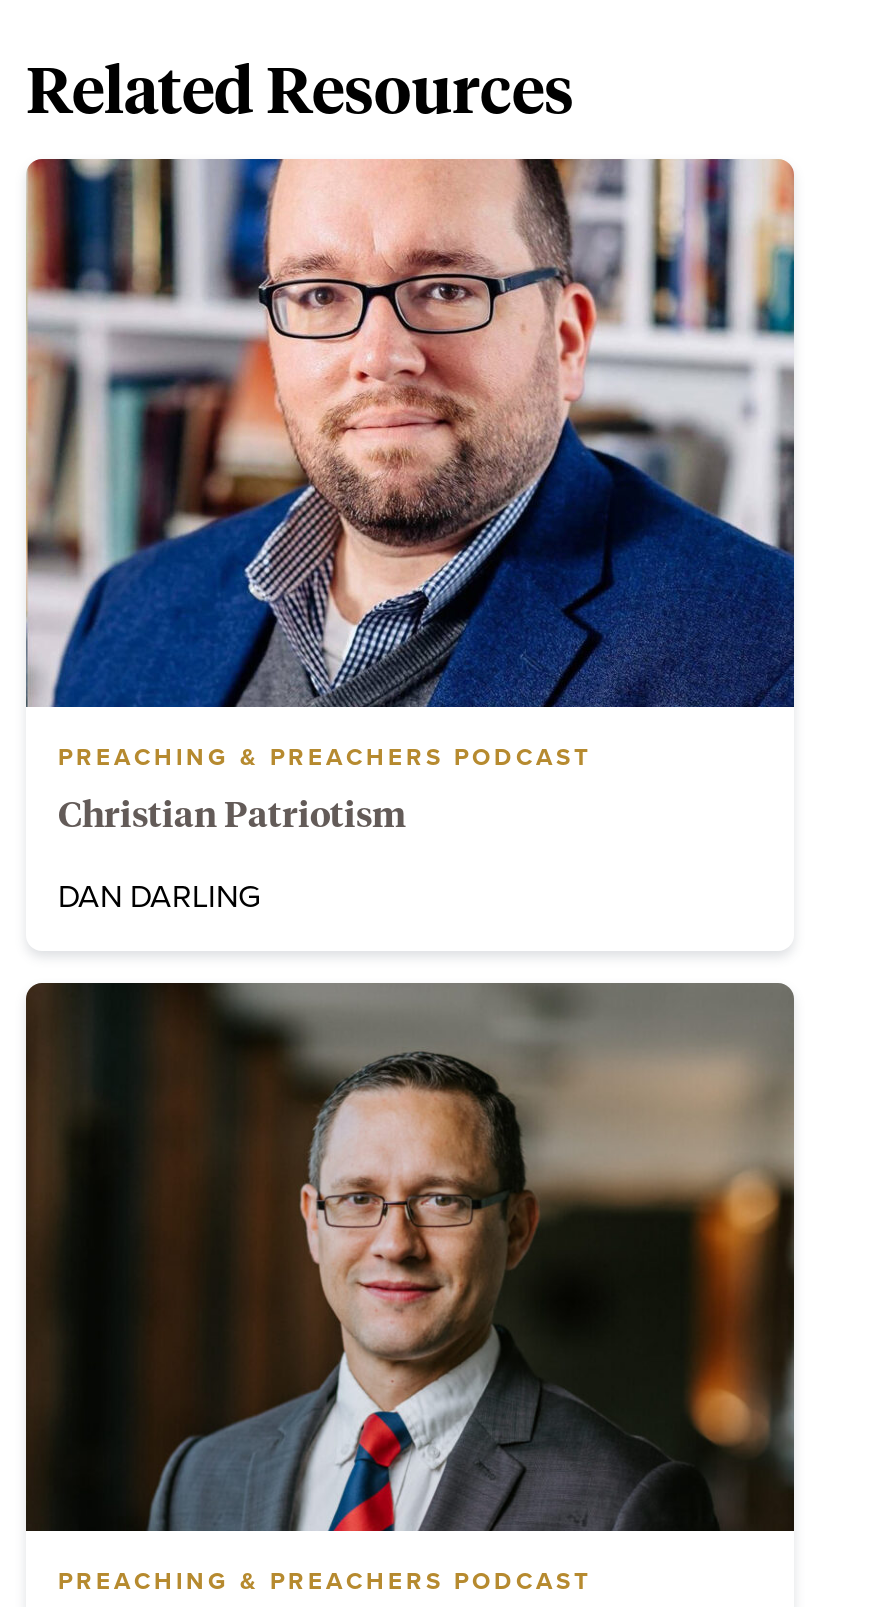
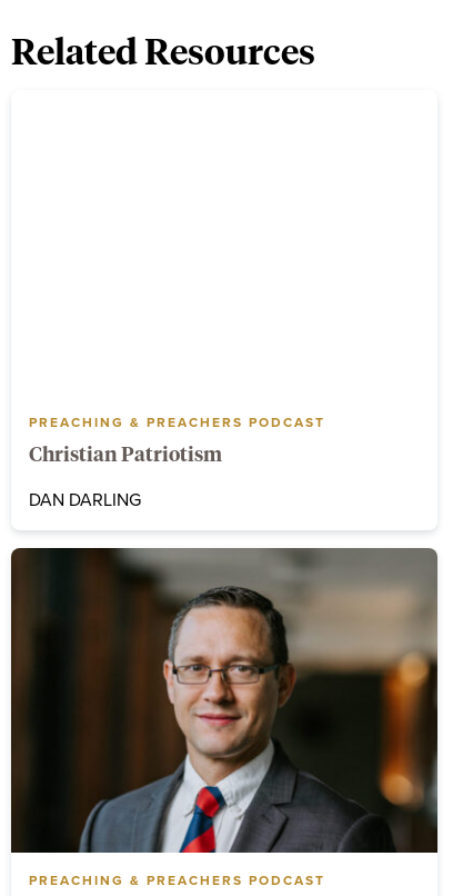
[24,157,796,709] [image] -> none

